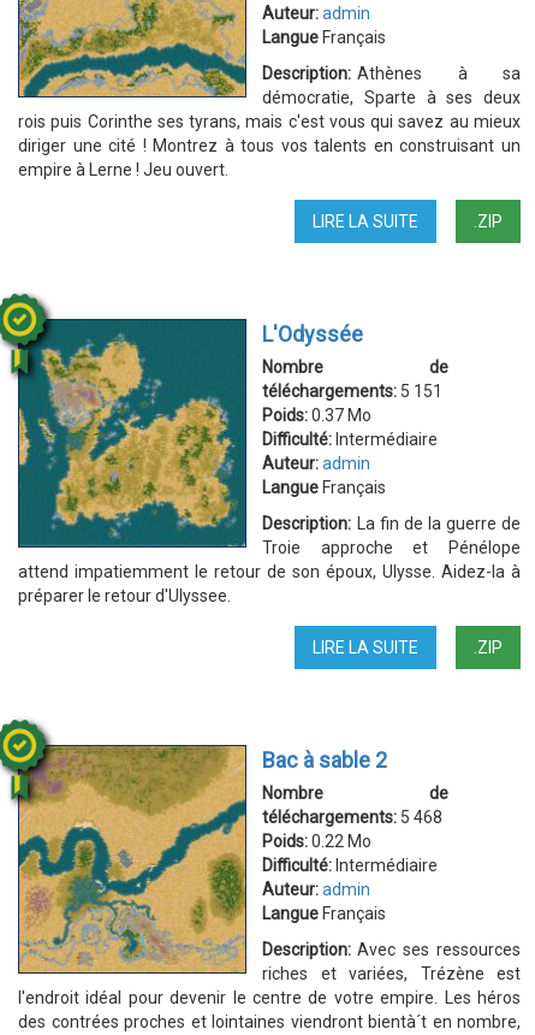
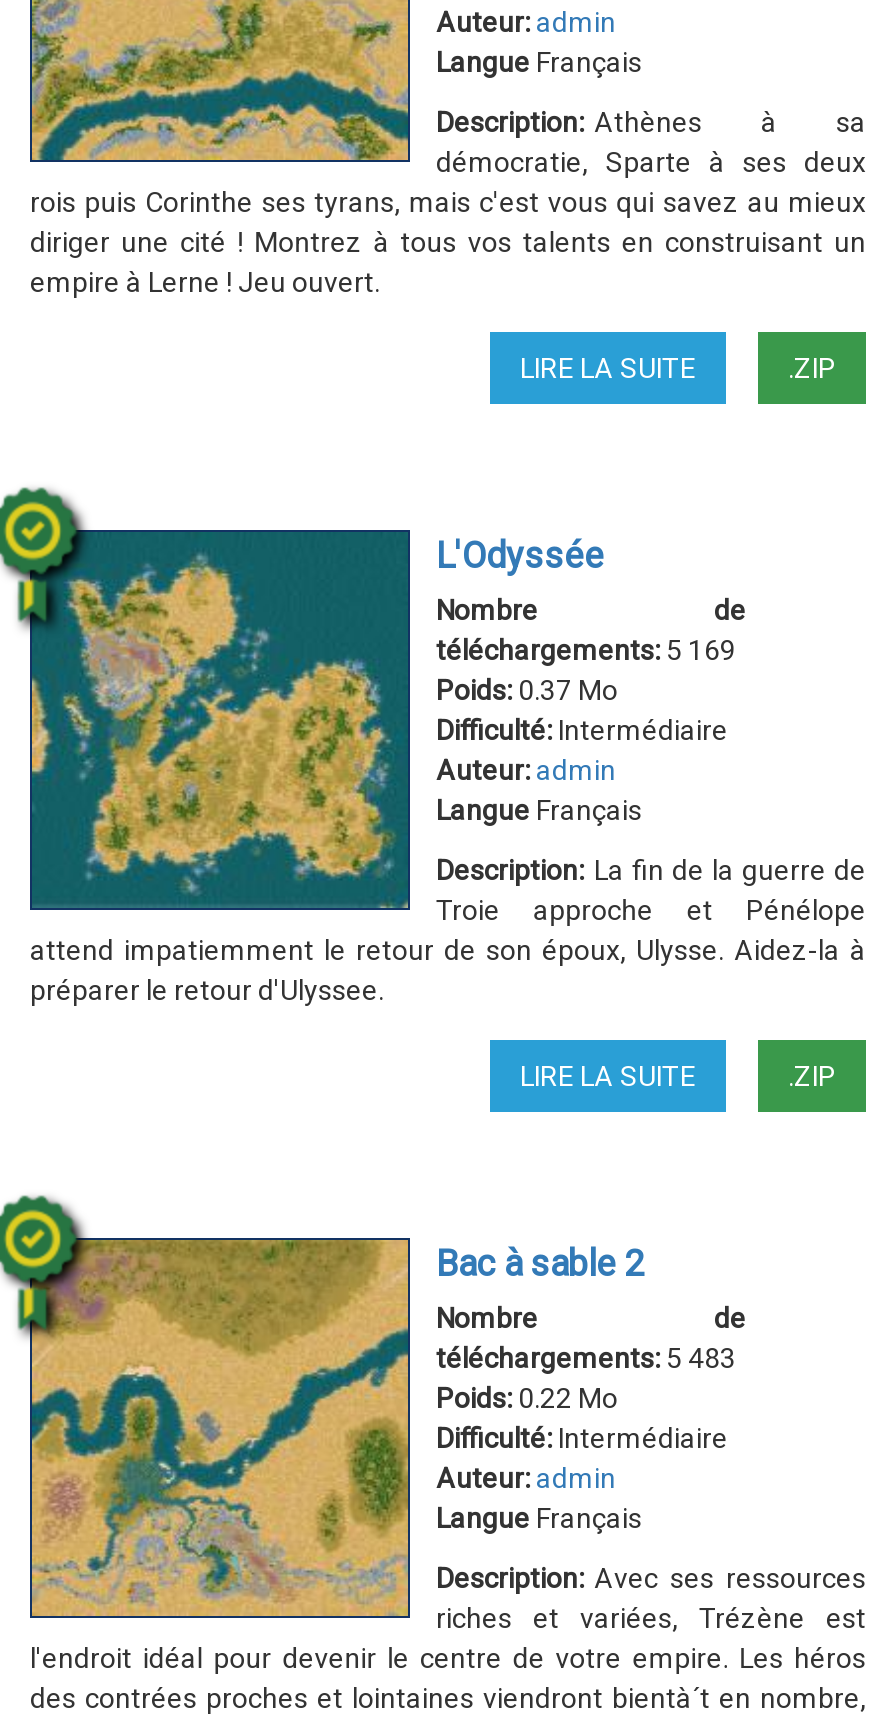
[262,382,442,401] téléchargements: 5 151 -> [436,634,736,666] téléchargements: 5 169
[262,808,442,827] téléchargements: 5 468 -> [436,1342,736,1374] téléchargements: 5 483

